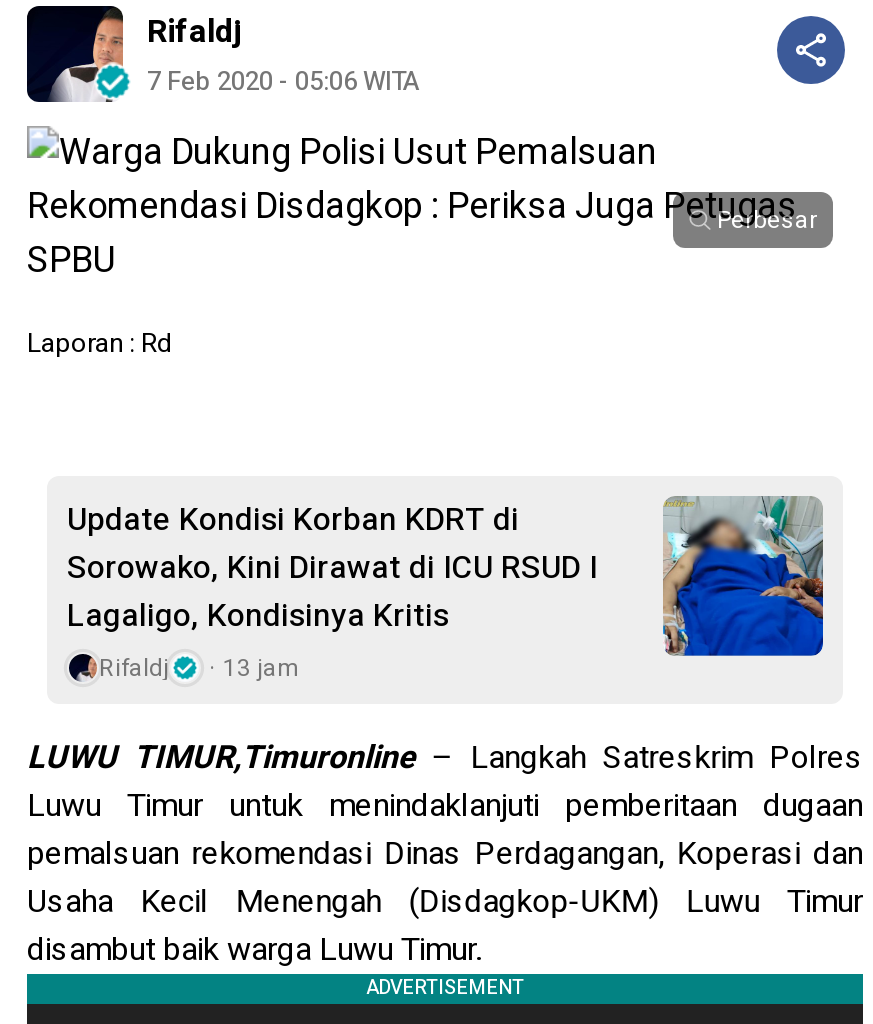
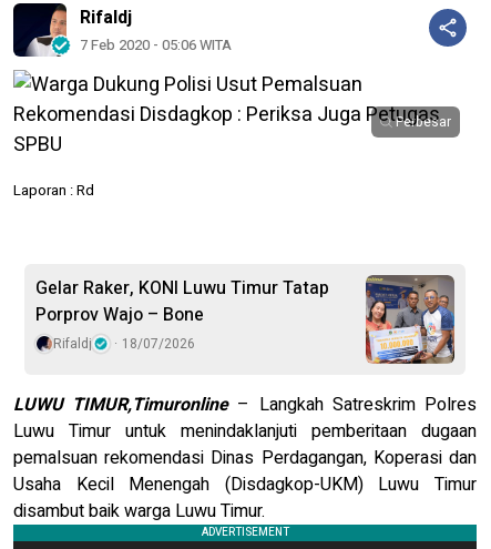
[67,496,825,684] [image] | Update Kondisi Korban KDRT di | Sorowako, Kini Dirawat di ICU RSUD I | Lagaligo, Kondisinya Kritis -> [35,275,456,365] [image] | Gelar Raker, KONI Luwu Timur Tatap | Porprov Wajo – Bone
[99,650,299,686] Rifaldj 13 jam -> [53,334,195,354] Rifaldj 18/07/2026

